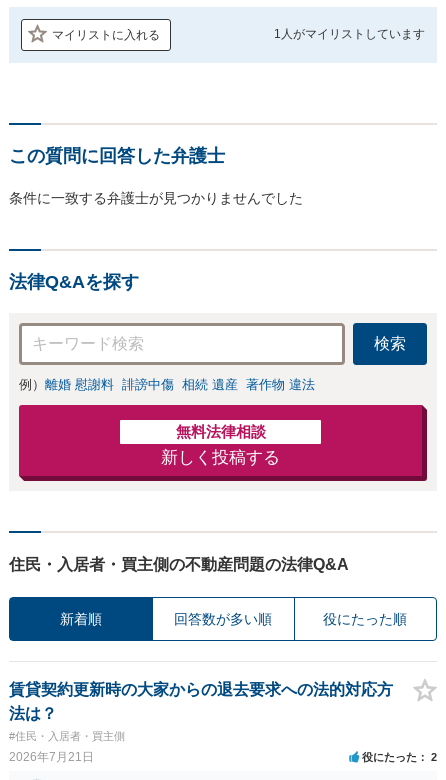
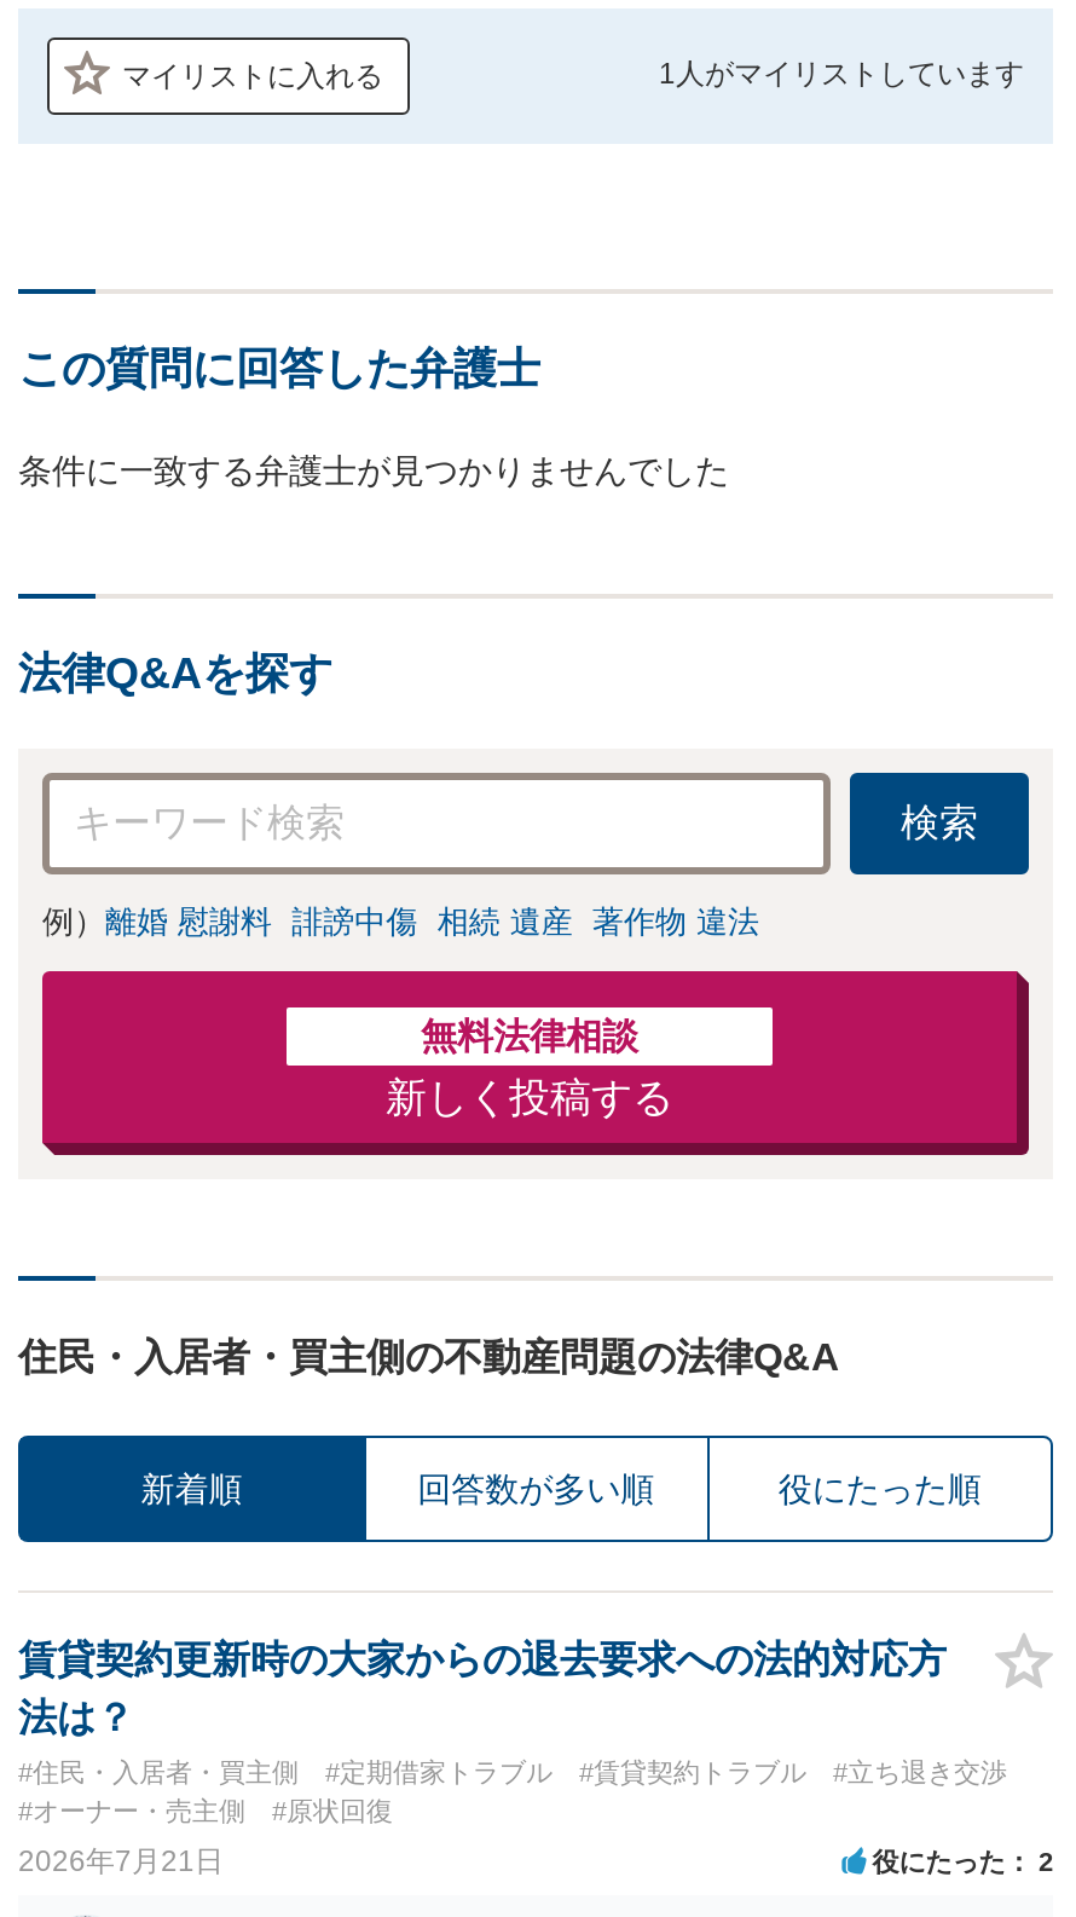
none -> [18,1756,1007,1824] #定期借家トラブル | #賃貸契約トラブル | #立ち退き交渉 | #オーナー・売主側 | #原状回復

